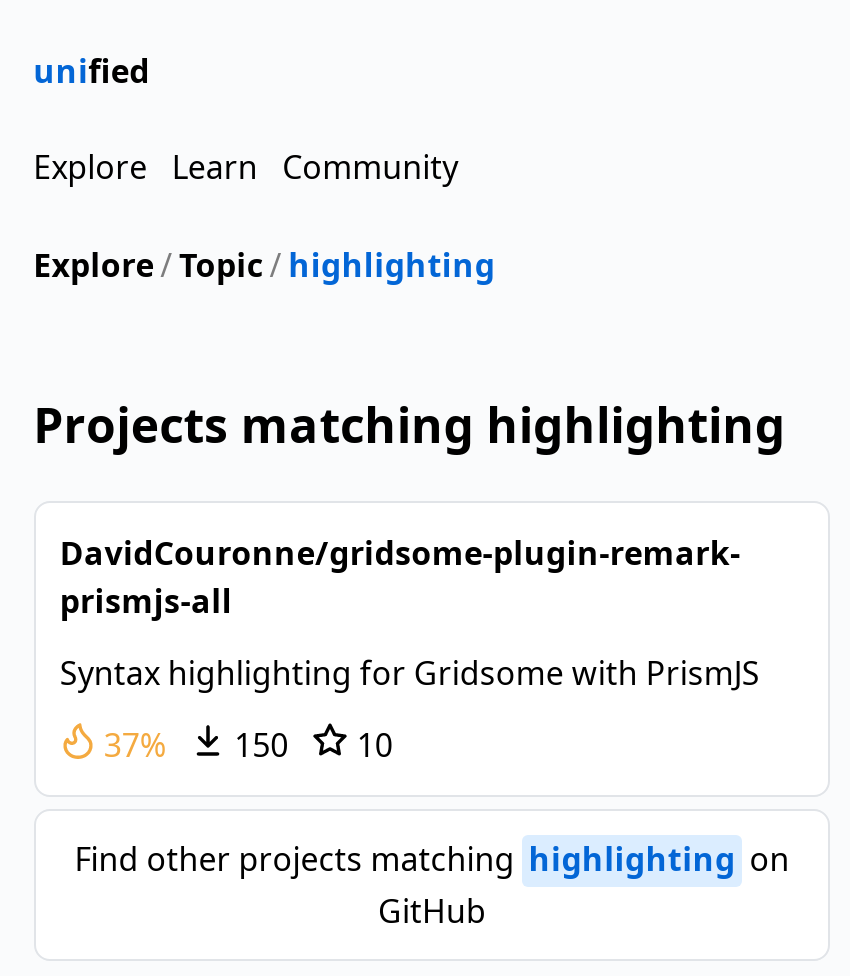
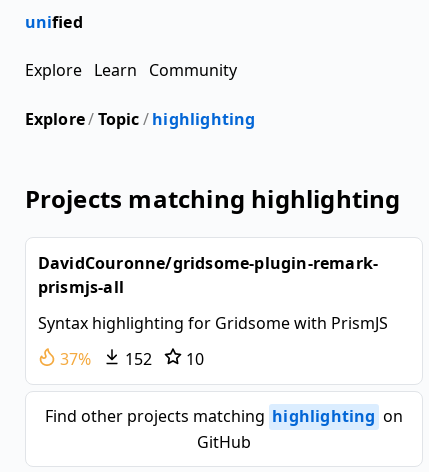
[96,724,393,768] 37% 150 10 -> [56,348,204,370] 37% 152 10

